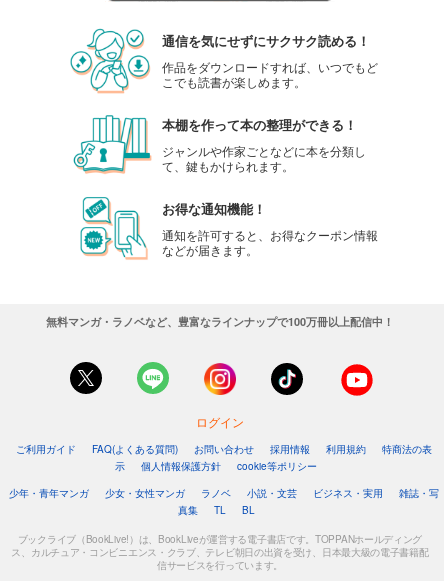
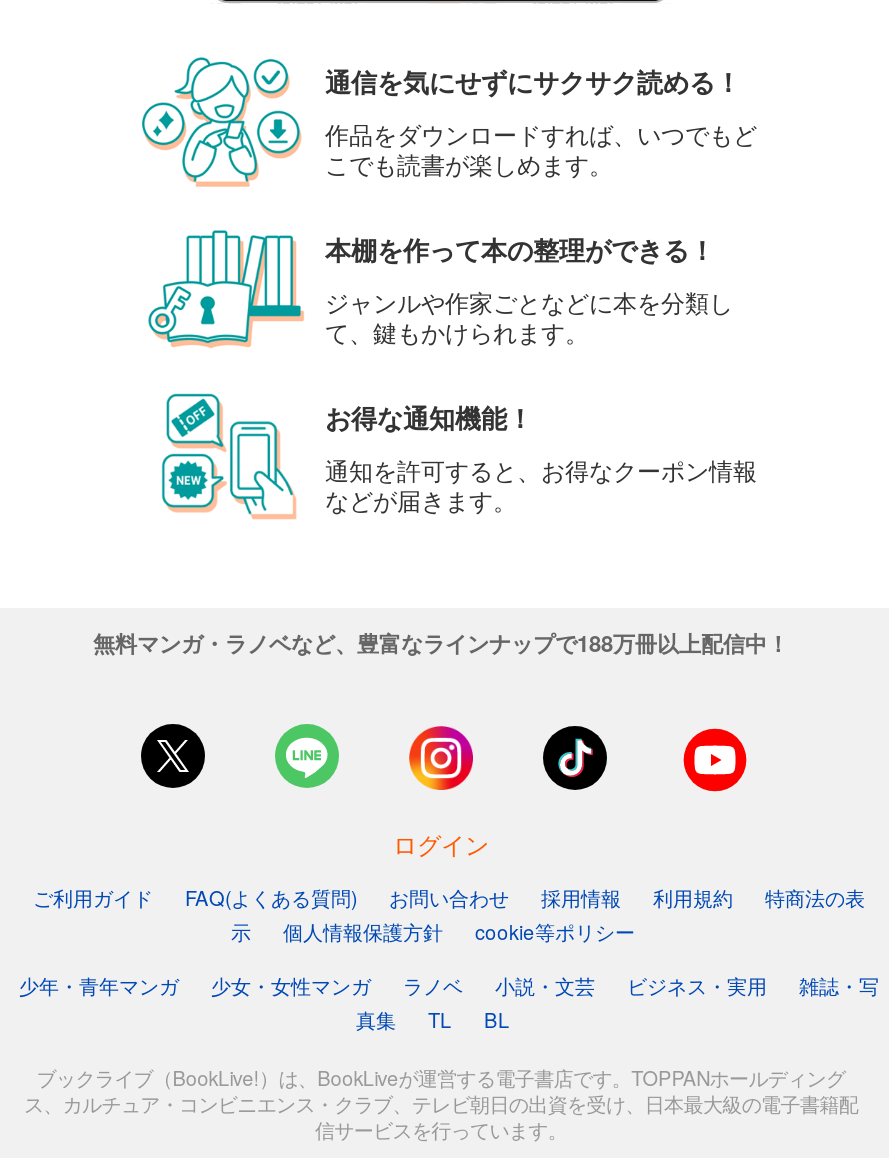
[46,313,394,328] 無料マンガ・ラノベなど、豊富なラインナップで100万冊以上配信中！ -> [93,627,789,657] 無料マンガ・ラノベなど、豊富なラインナップで188万冊以上配信中！

